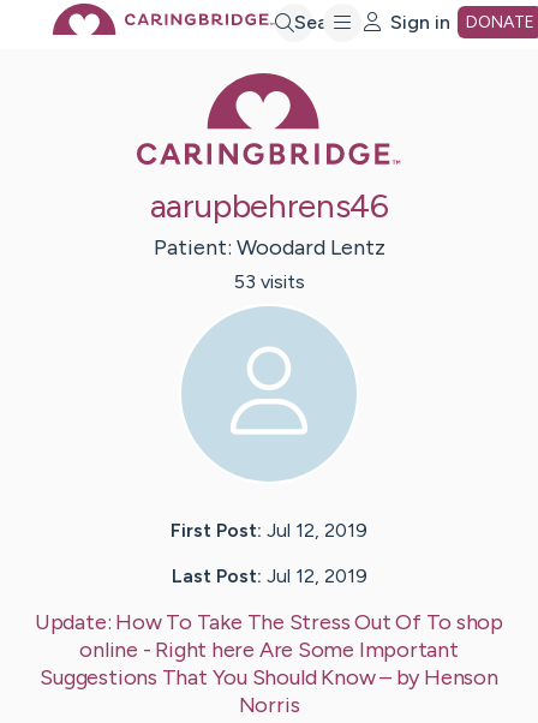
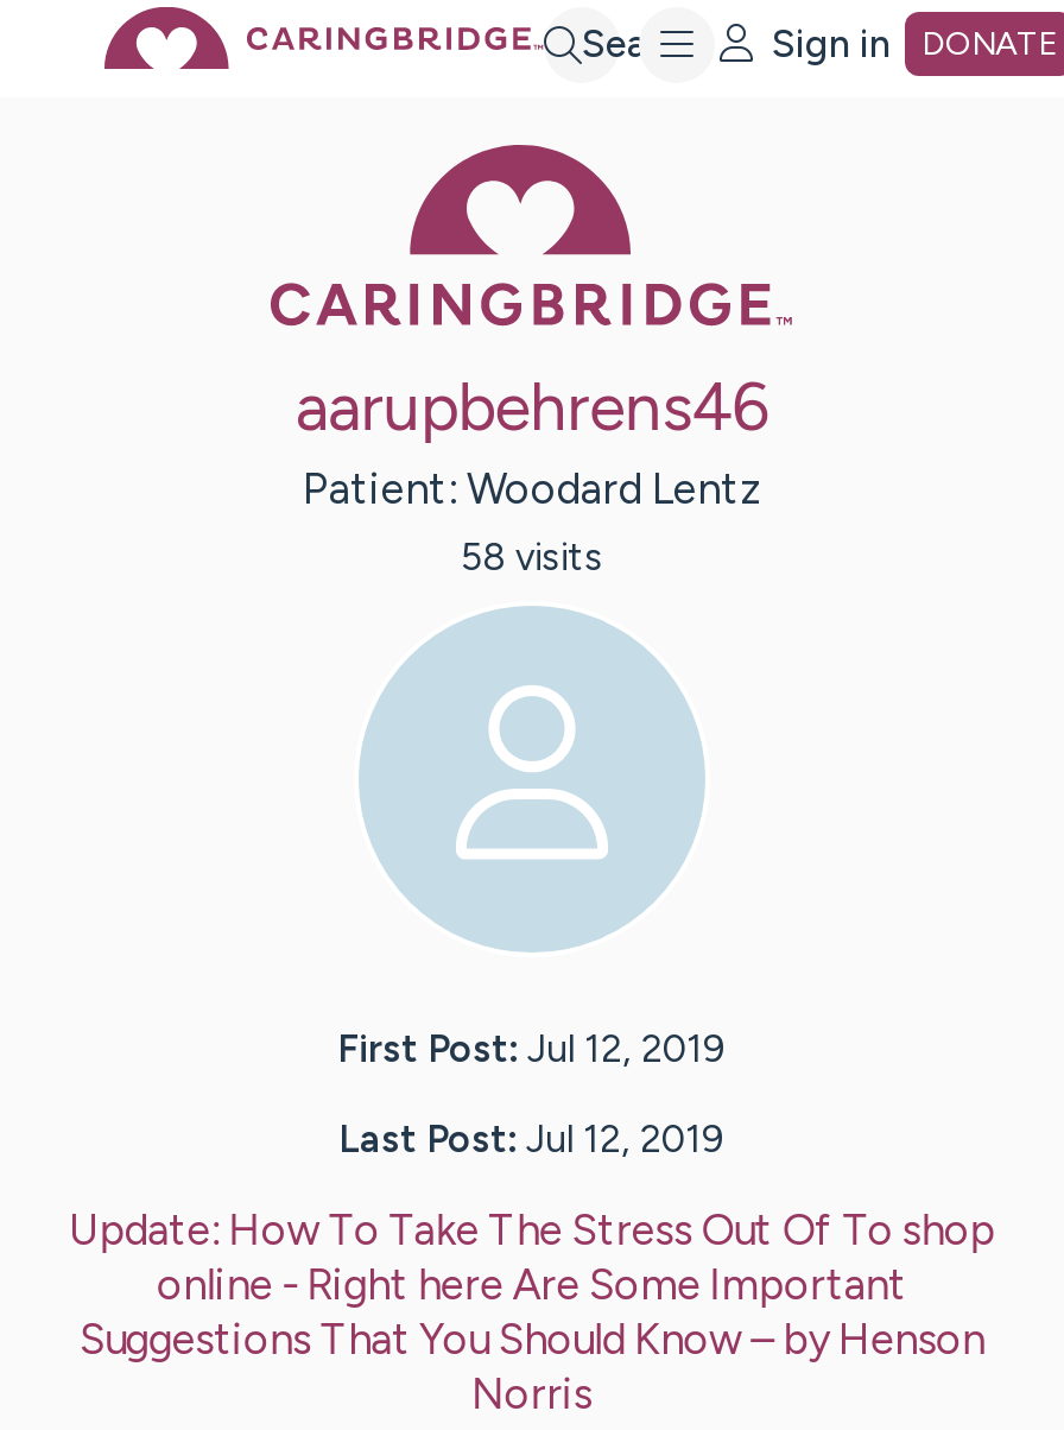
[234,271,304,293] 53 visits -> [461,535,603,580] 58 visits

